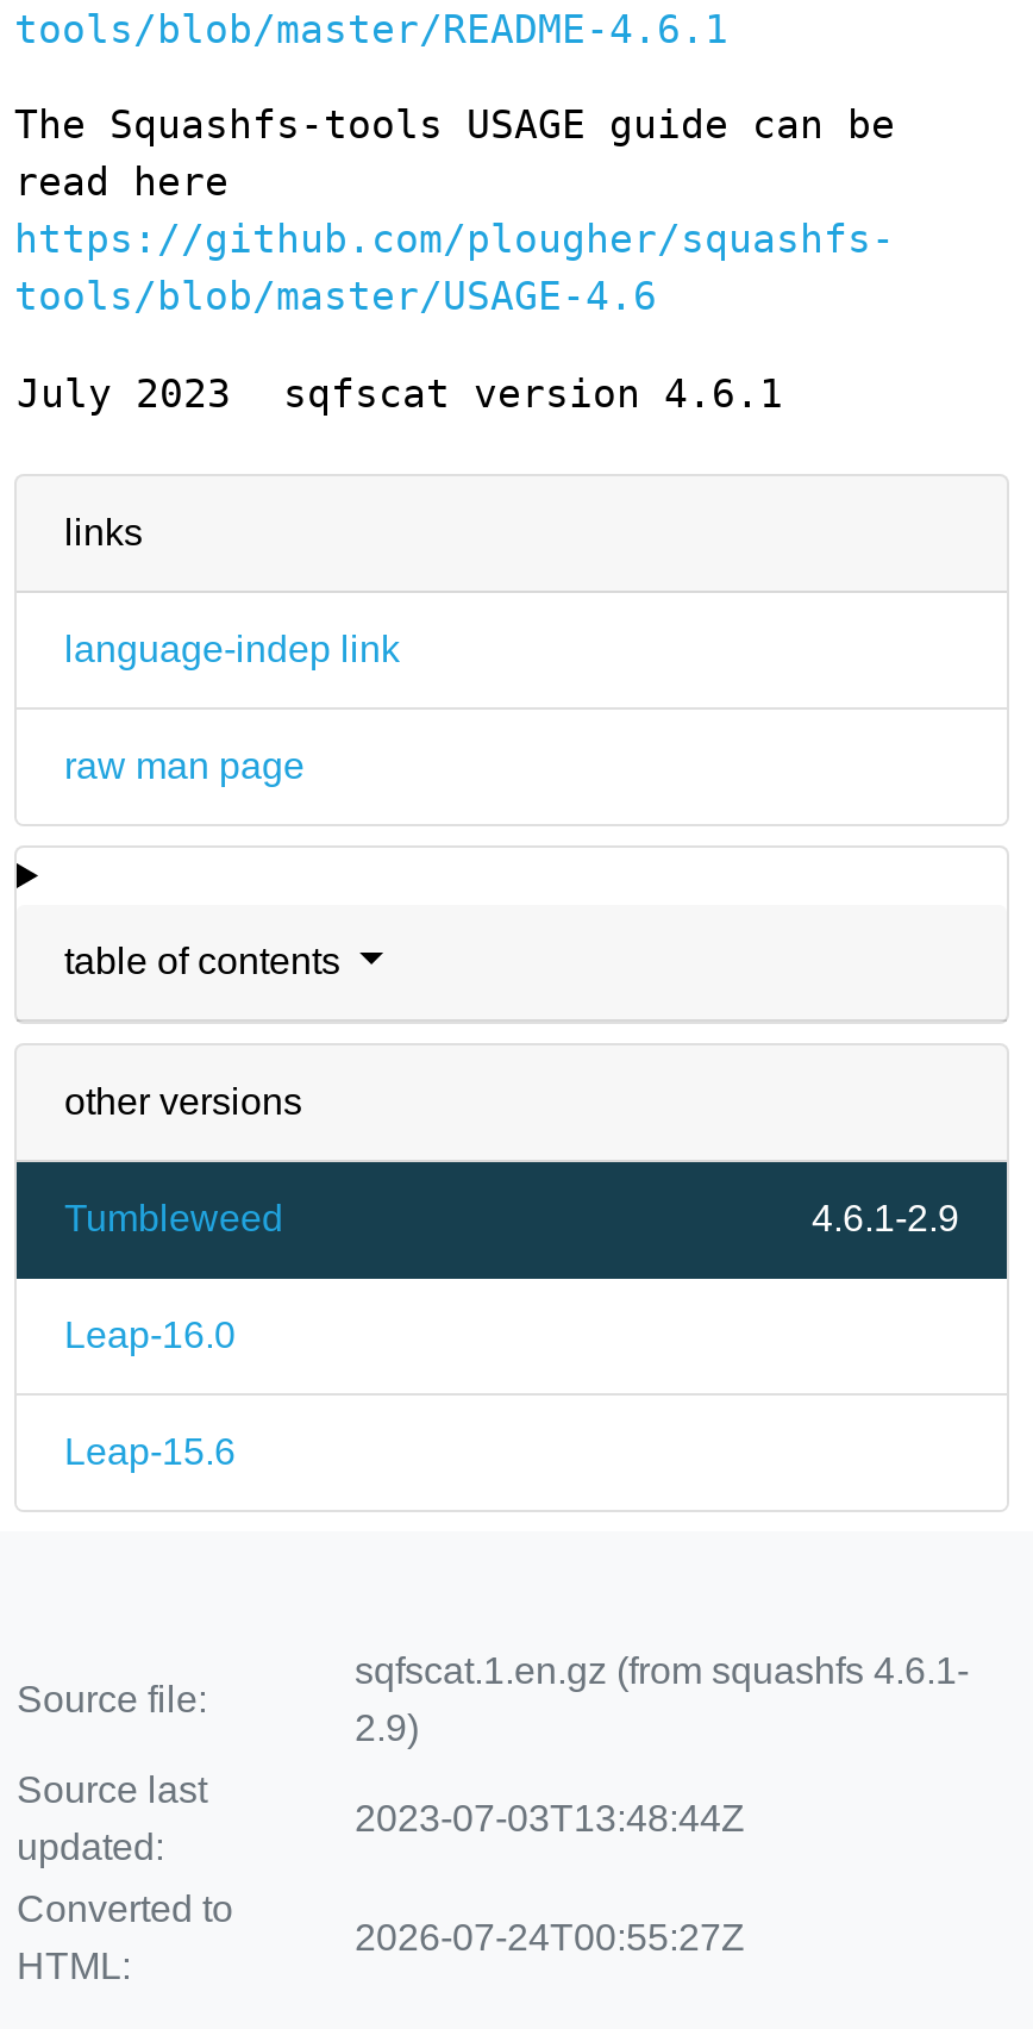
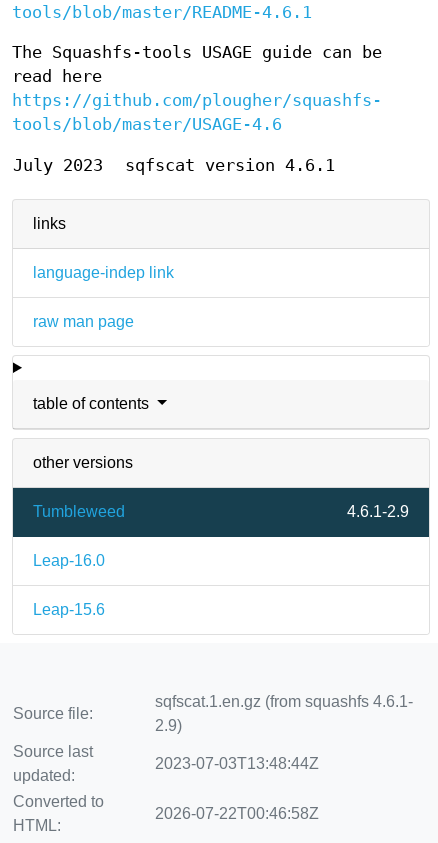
[355,1917,745,1958] 2026-07-24T00:55:27Z -> [155,805,319,822] 2026-07-22T00:46:58Z

